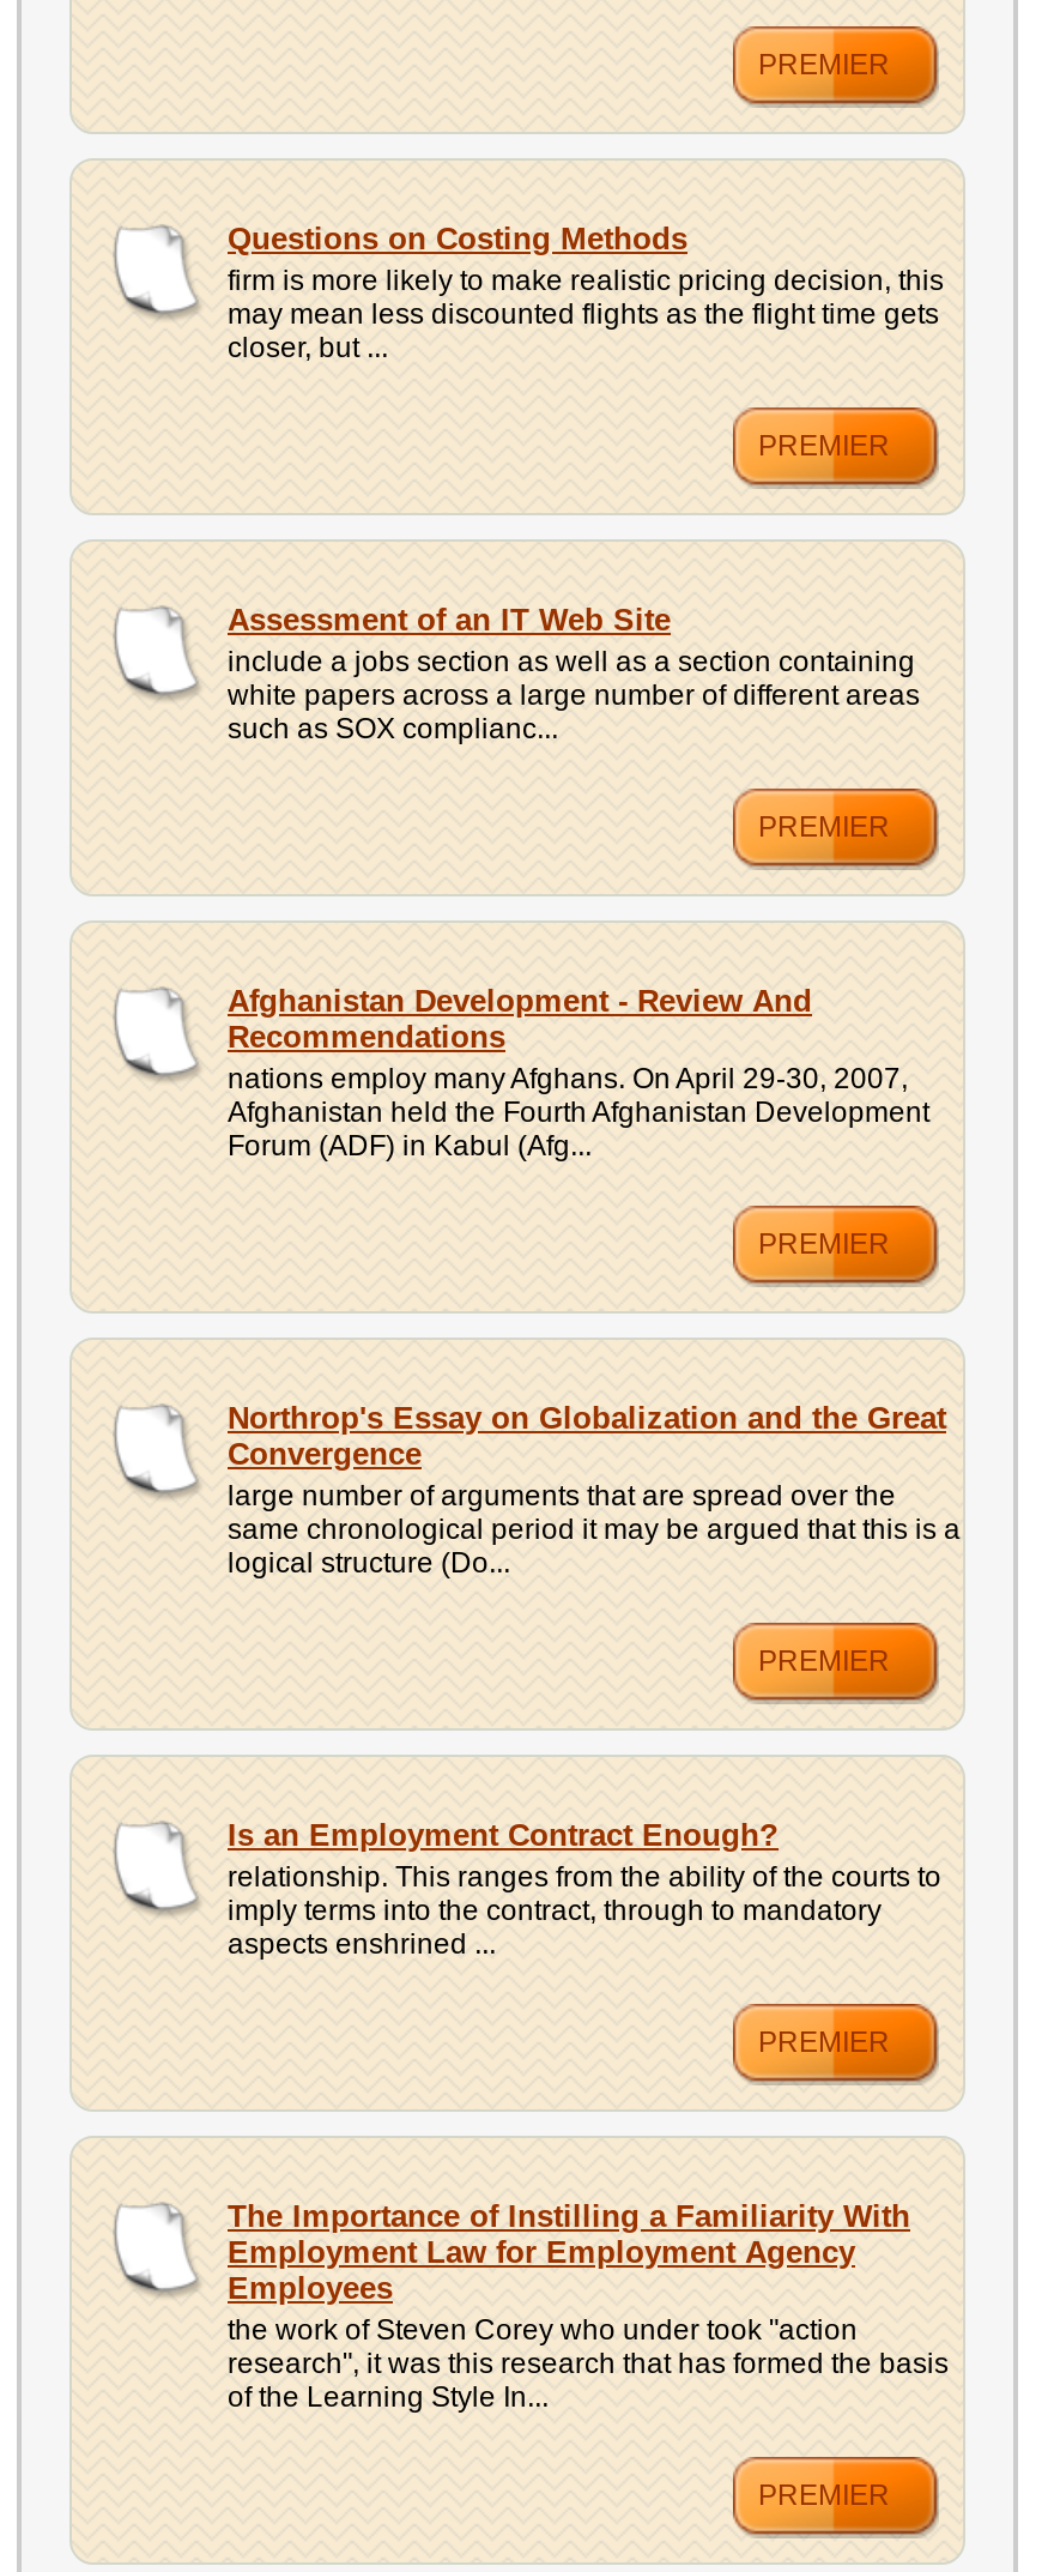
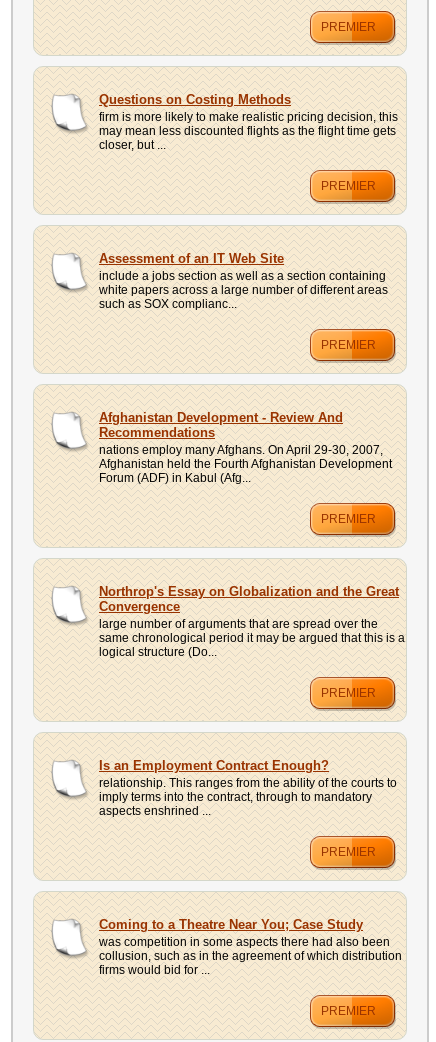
[228,2198,949,2414] The Importance of Instilling a Familiarity With | Employment Law for Employment Agency | Employees | the work of Steven Corey who under took "action | research", it was this research that has formed the basis | of the Learning Style In... -> [99,917,402,977] Coming to a Theatre Near You; Case Study | was competition in some aspects there had also been | collusion, such as in the agreement of which distribution | firms would bid for ...

